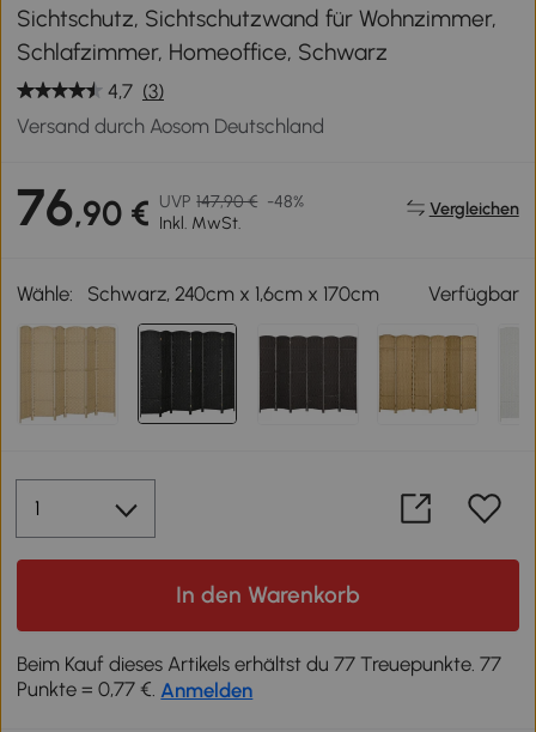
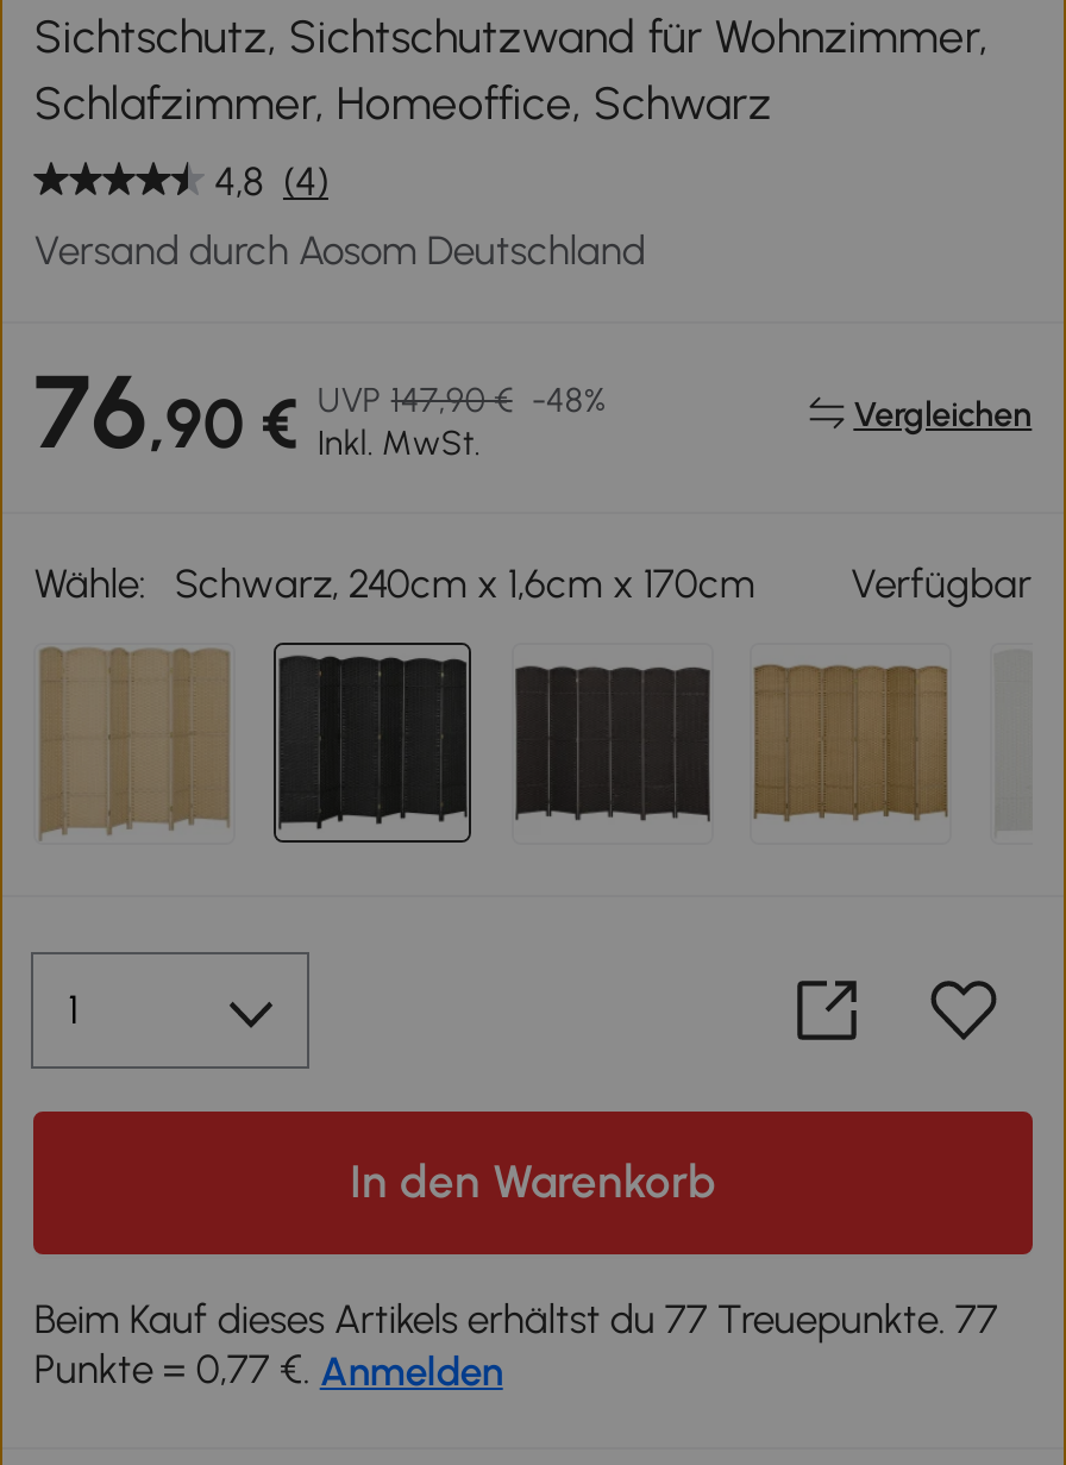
[108,79,164,103] 4,7 (3) -> [214,157,328,205] 4,8 (4)

